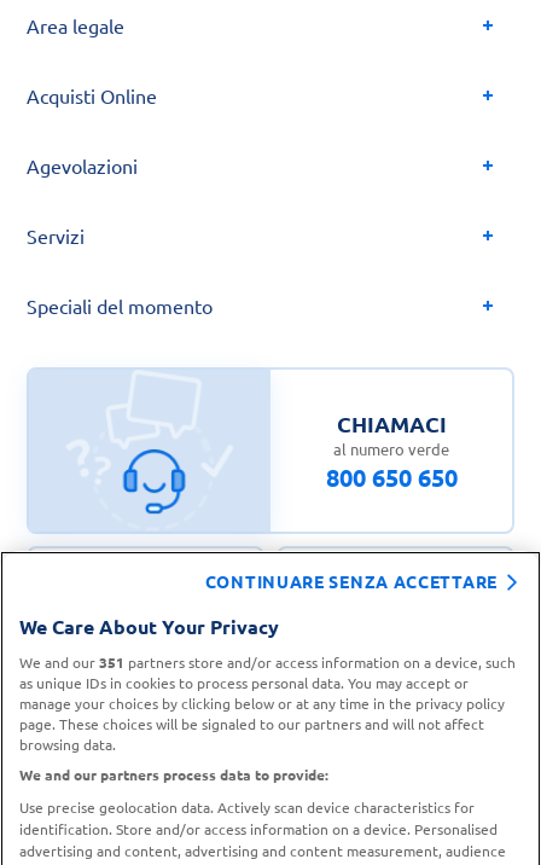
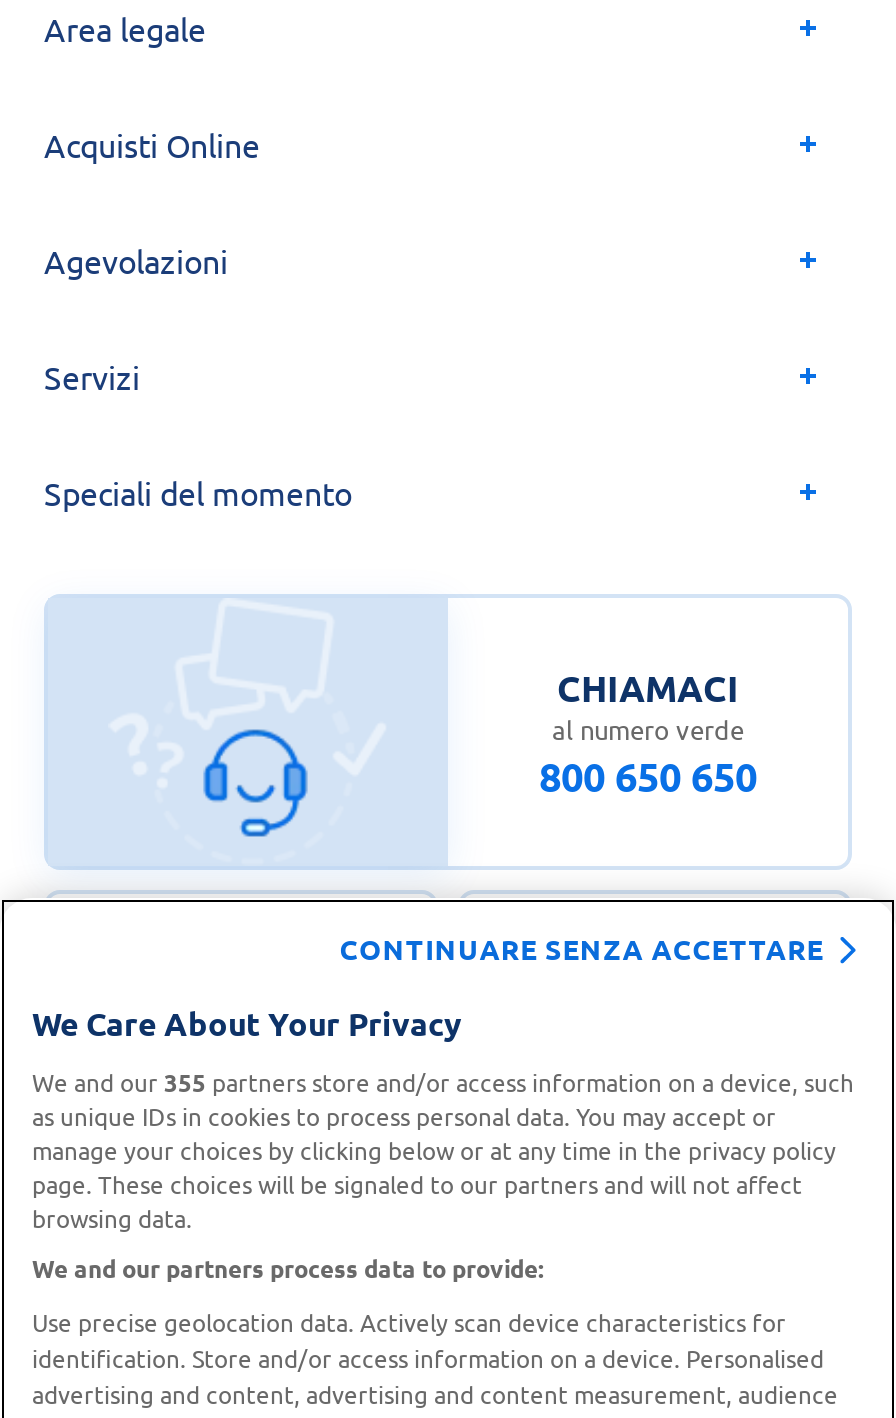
[19,652,516,672] We and our 351 partners store and/or access information on a device, such -> [32,1066,854,1098] We and our 355 partners store and/or access information on a device, such

